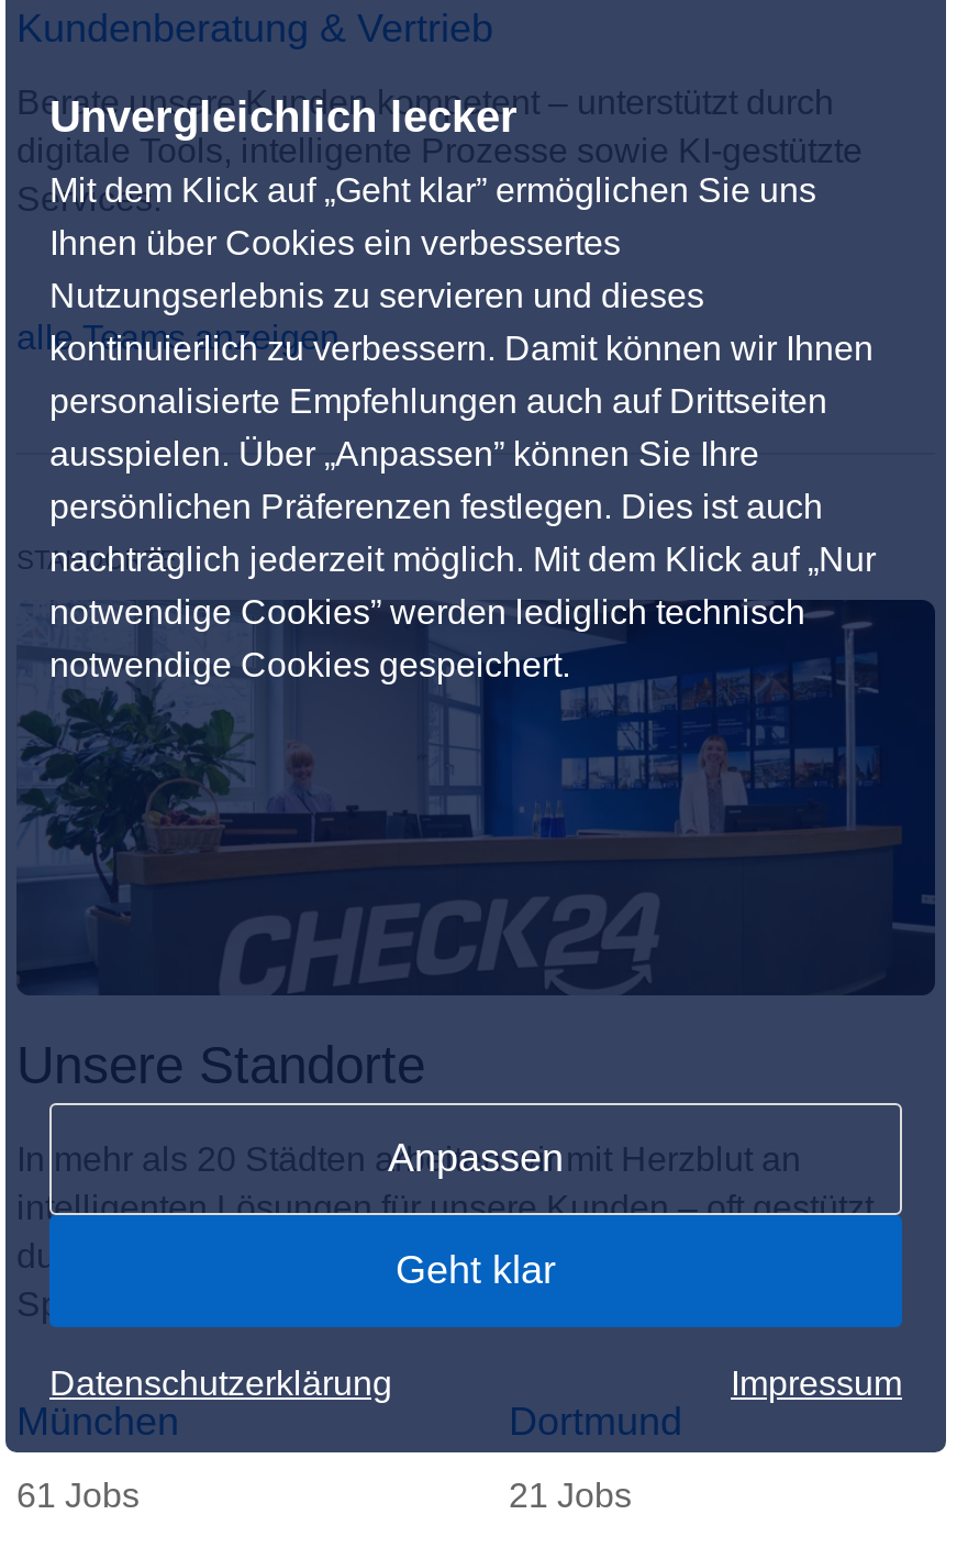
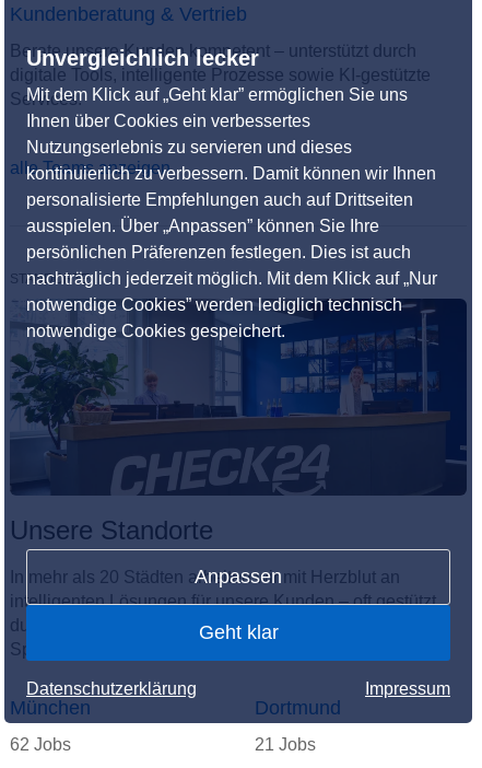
[16,1477,140,1514] 61 Jobs -> [10,735,71,754] 62 Jobs

